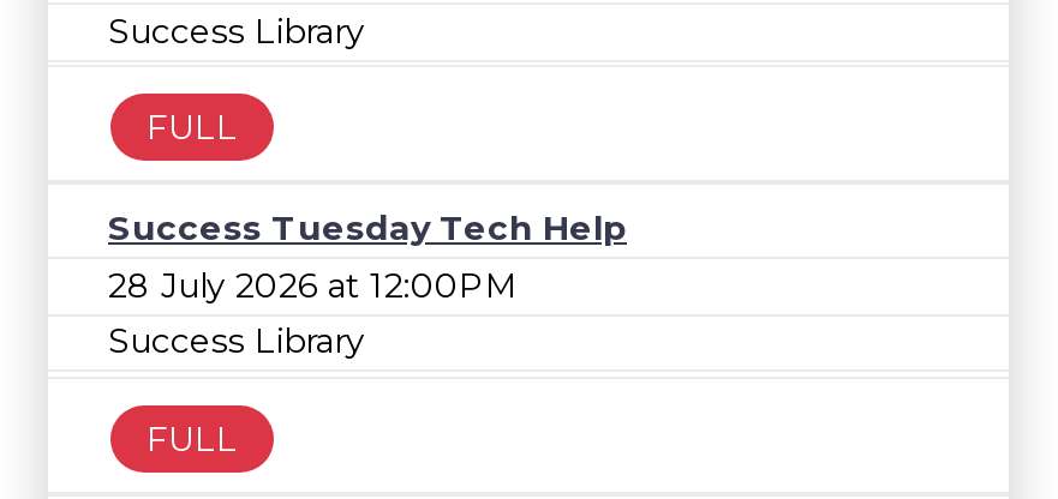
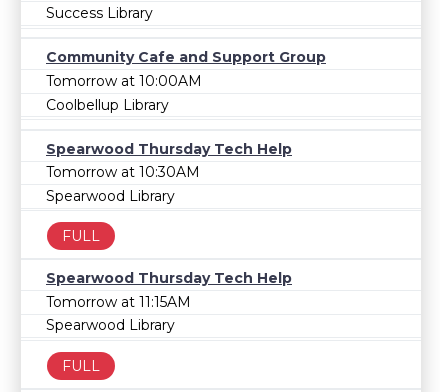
none -> [46,48,326,205] Community Cafe and Support Group | Tomorrow at 10:00AM | Coolbellup Library | Spearwood Thursday Tech Help | Tomorrow at 10:30AM | Spearwood Library
[108,207,627,364] Success Tuesday Tech Help | 28 July 2026 at 12:00PM | Success Library -> [46,269,292,334] Spearwood Thursday Tech Help | Tomorrow at 11:15AM | Spearwood Library

